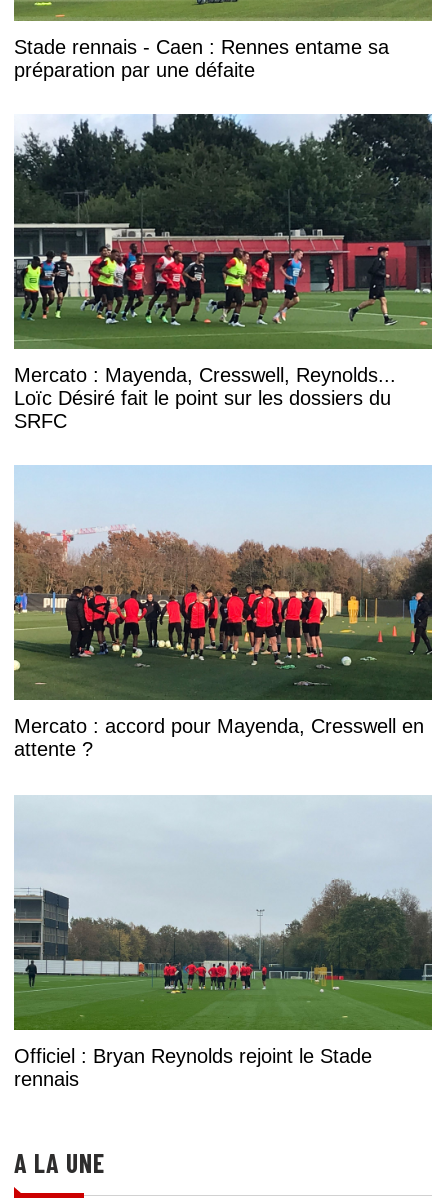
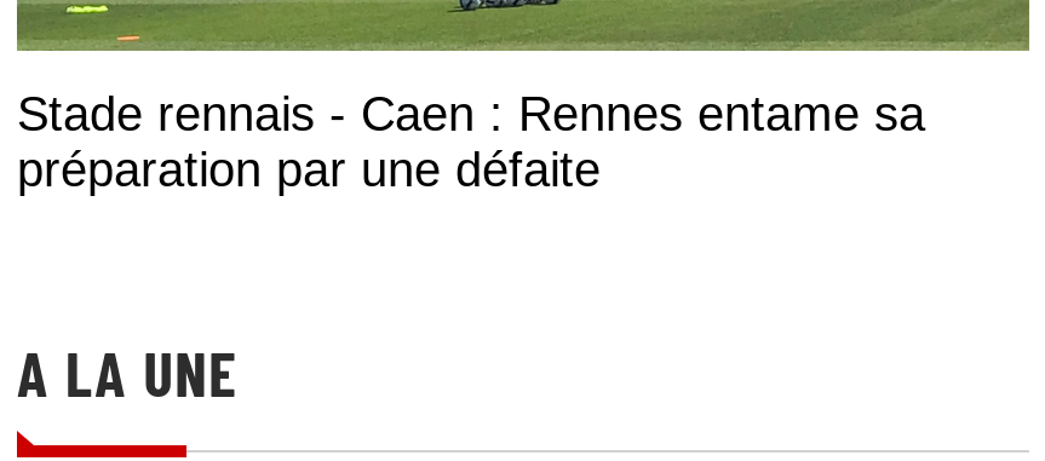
[13,113,433,432] [image] | Mercato : Mayenda, Cresswell, Reynolds... | Loïc Désiré fait le point sur les dossiers du | SRFC -> none
[13,465,433,760] [image] | Mercato : accord pour Mayenda, Cresswell en | attente ? -> none
[13,795,432,1090] [image] | Officiel : Bryan Reynolds rejoint le Stade | rennais -> none

